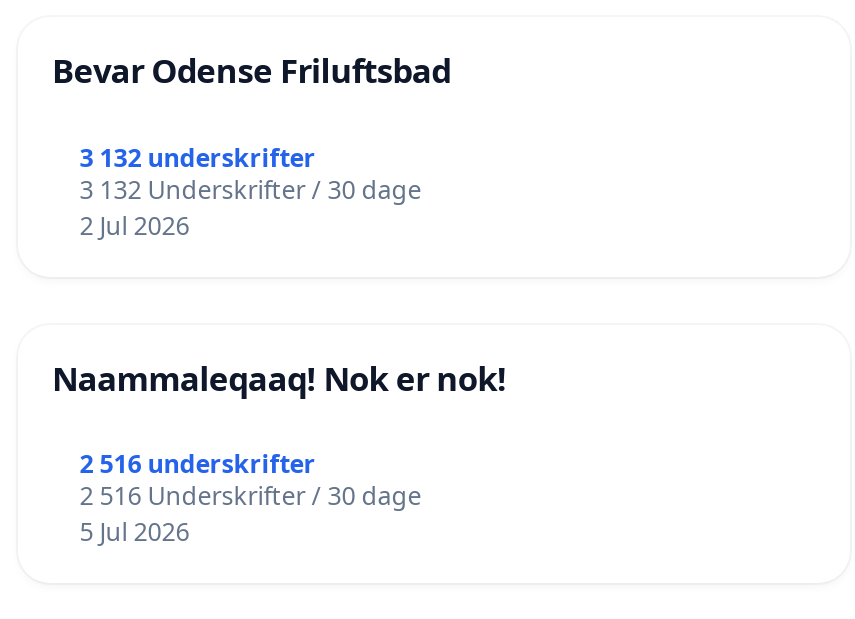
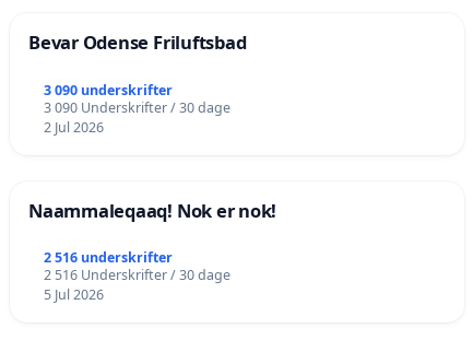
[80,140,316,174] 3 132 underskrifter -> [43,80,172,99] 3 090 underskrifter
[80,172,422,206] 3 132 Underskrifter / 30 dage -> [43,98,230,116] 3 090 Underskrifter / 30 dage

